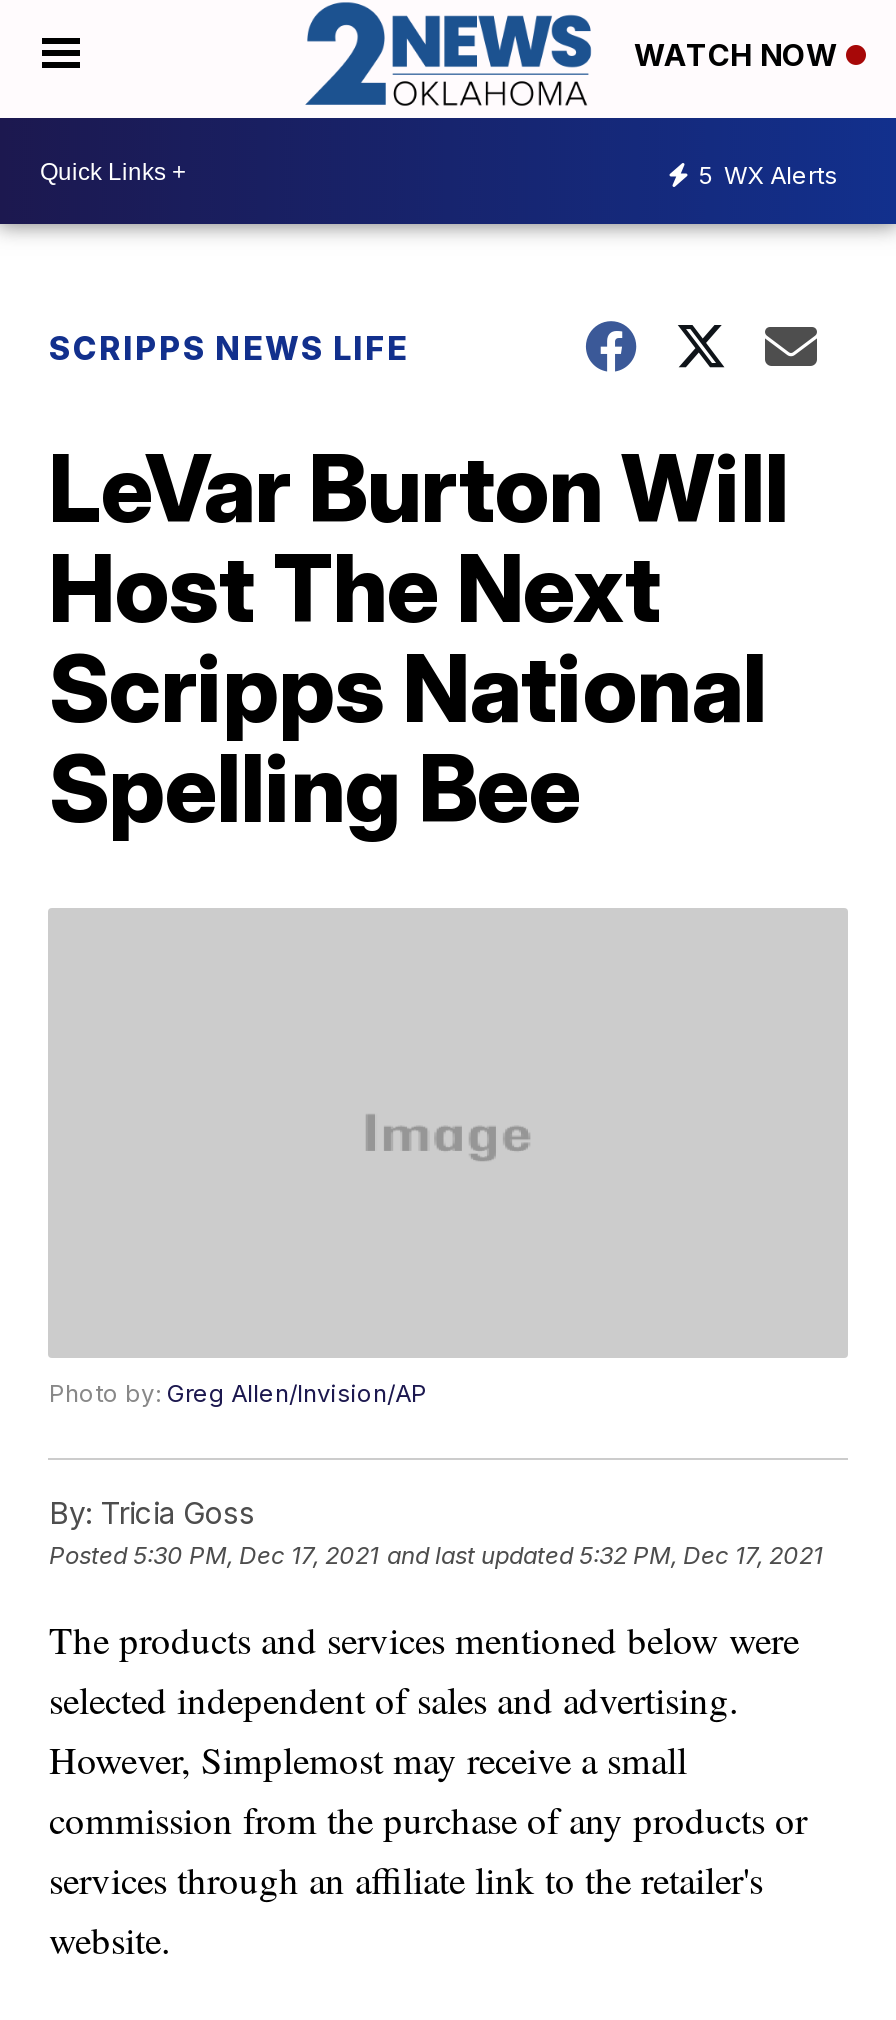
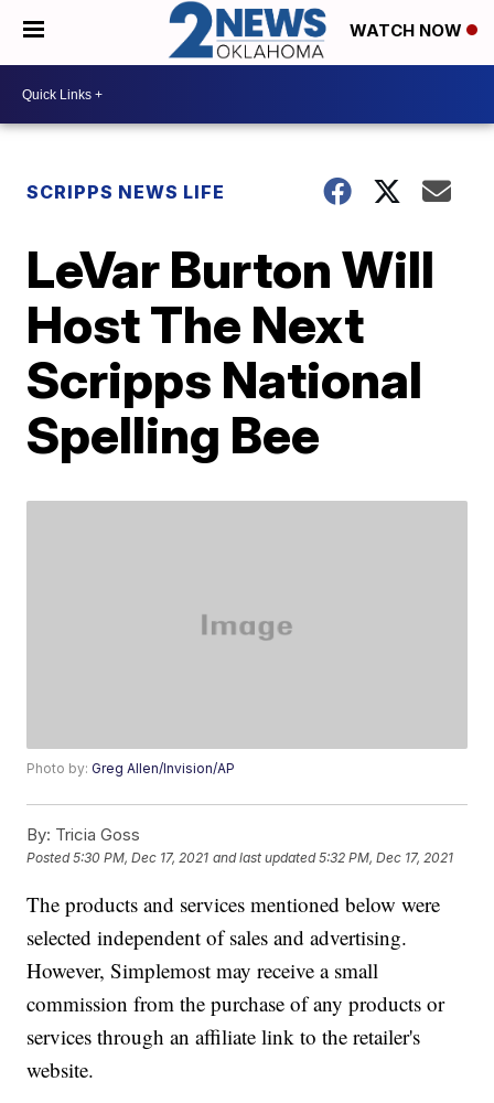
[698,159,838,189] 5 WX Alerts -> none

